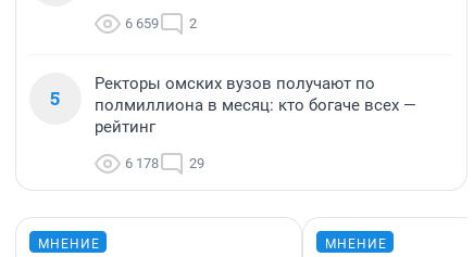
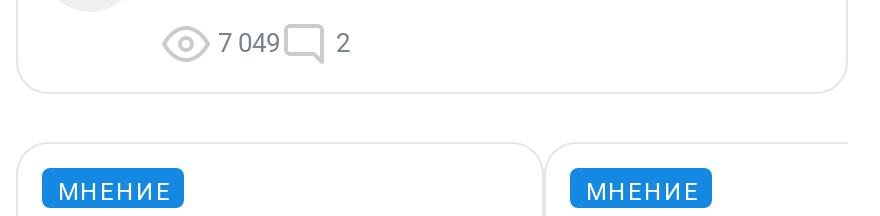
[125,15,197,31] 6 659 2 -> [218,27,350,57] 7 049 2
[95,73,416,171] Ректоры омских вузов получают по | полмиллиона в месяц: кто богаче всех — | рейтинг | 6 178 | 29 -> none
[50,85,61,110] 5 -> none

